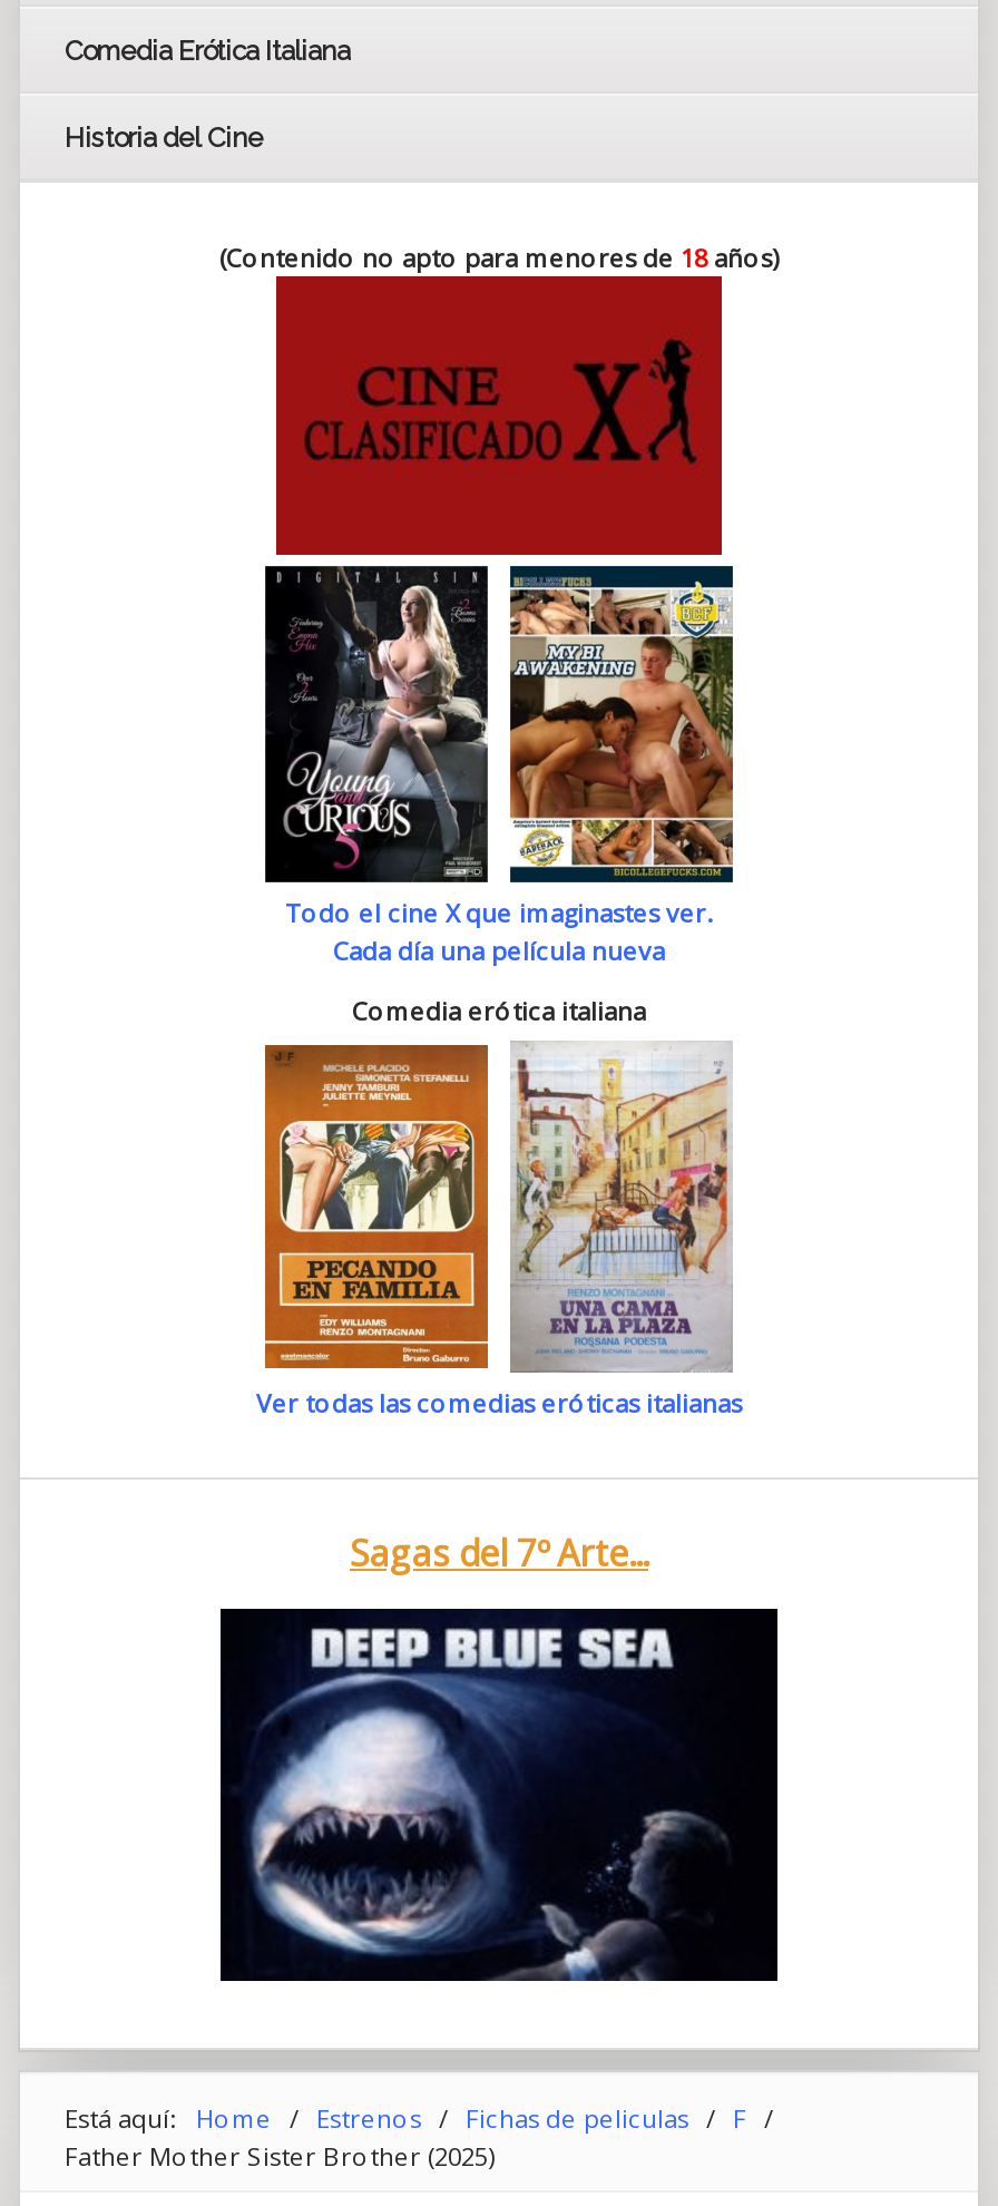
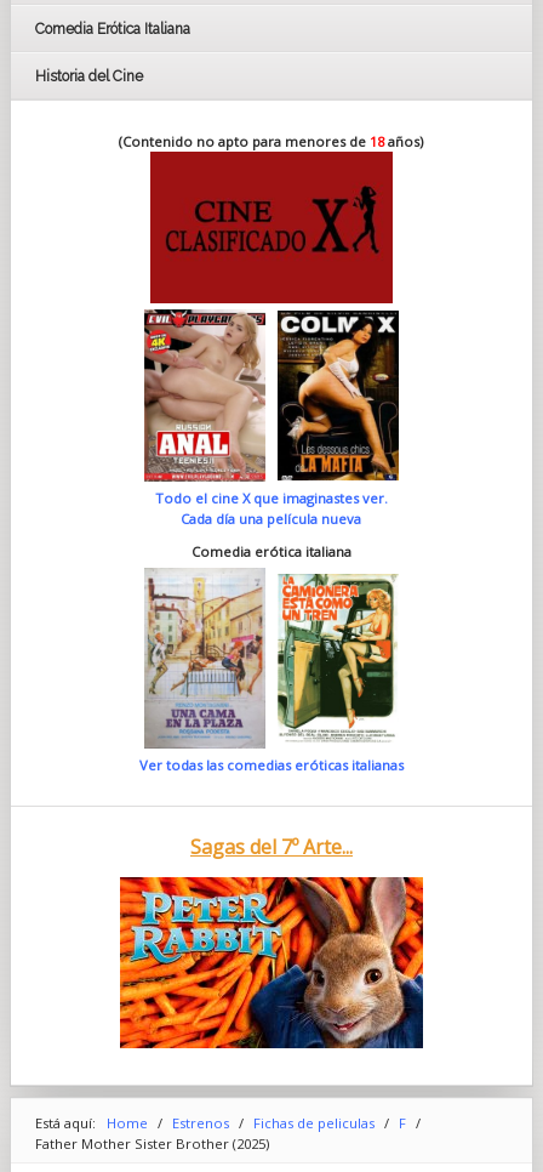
[263,564,490,885] [image] -> [143,309,267,482] [image]
[508,568,735,885] [image] -> [276,311,400,482] [image]
[263,1043,490,1373] [image] -> [144,569,265,750] [image]
[508,1041,733,1373] [image] -> [278,569,398,747] [image]
[218,1604,780,1983] [image] -> [119,876,424,1049] [image]

